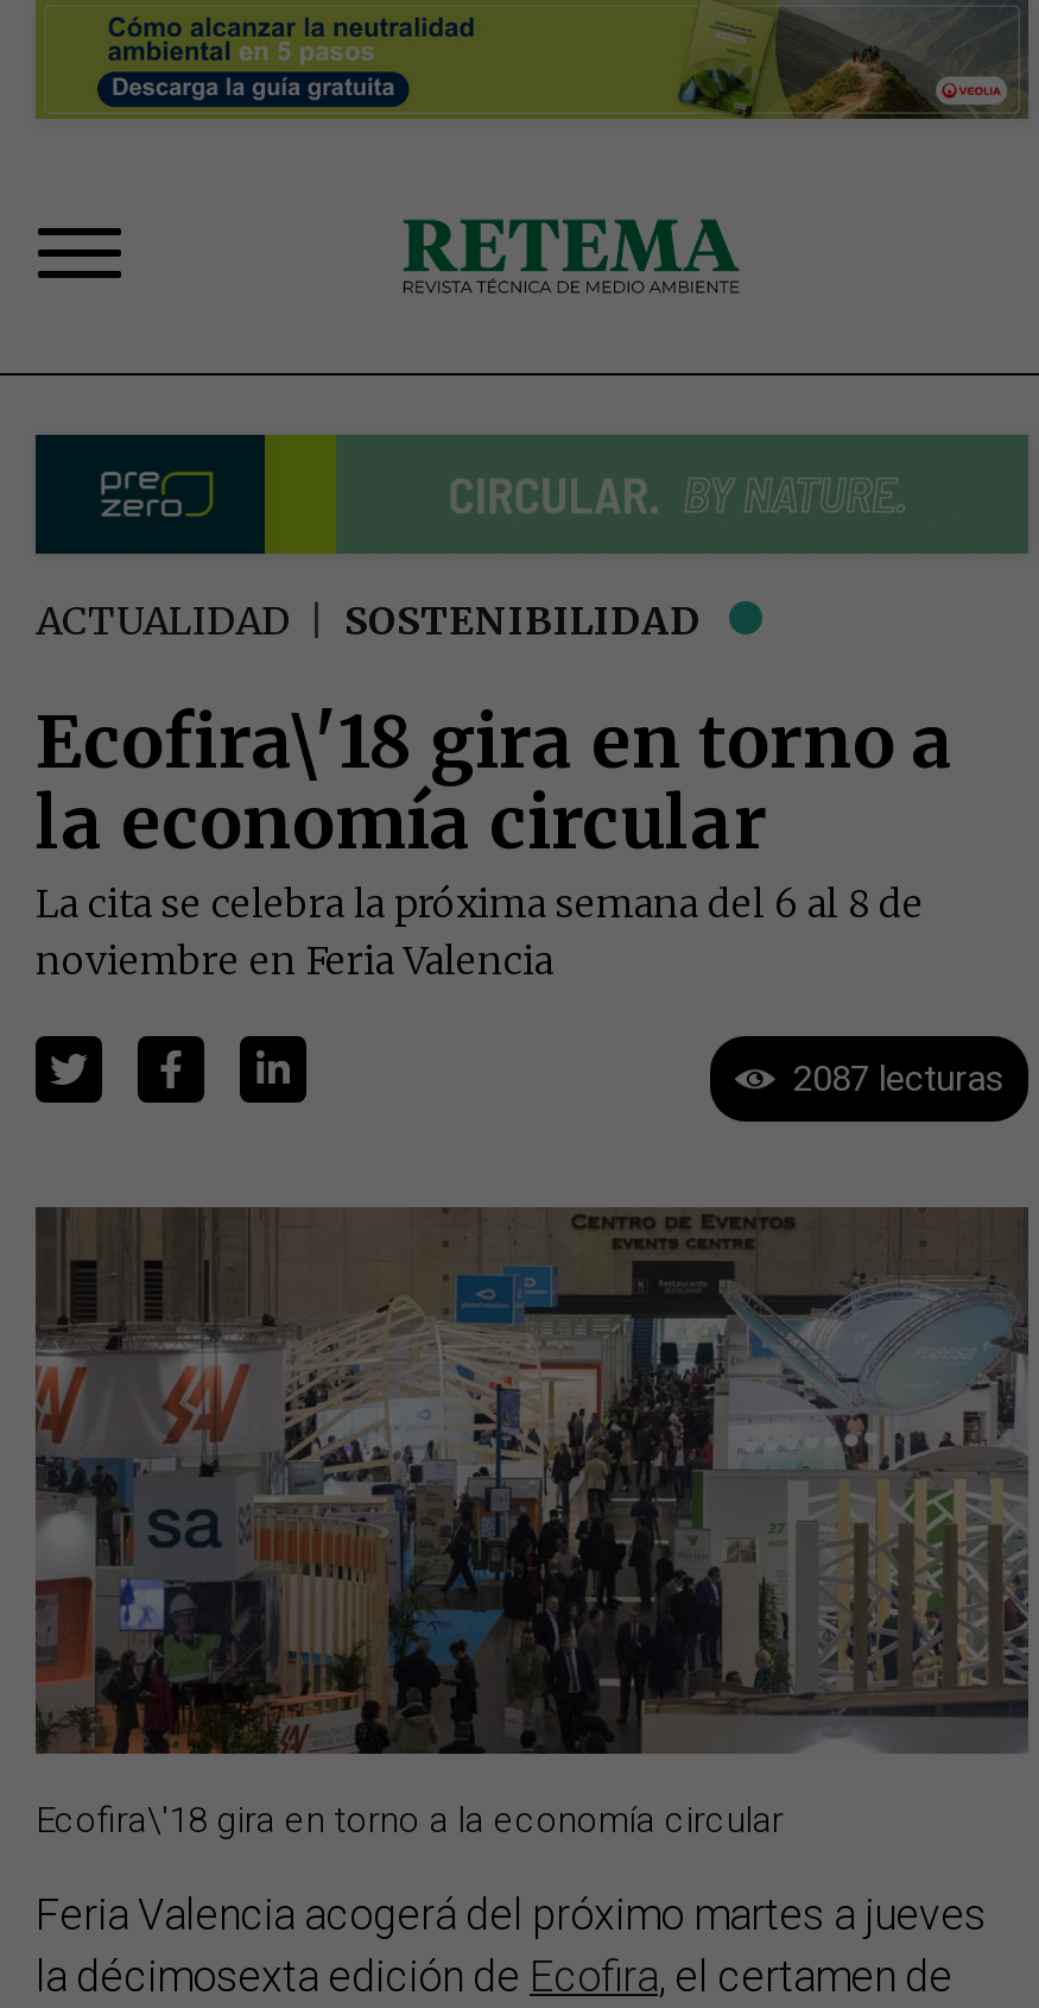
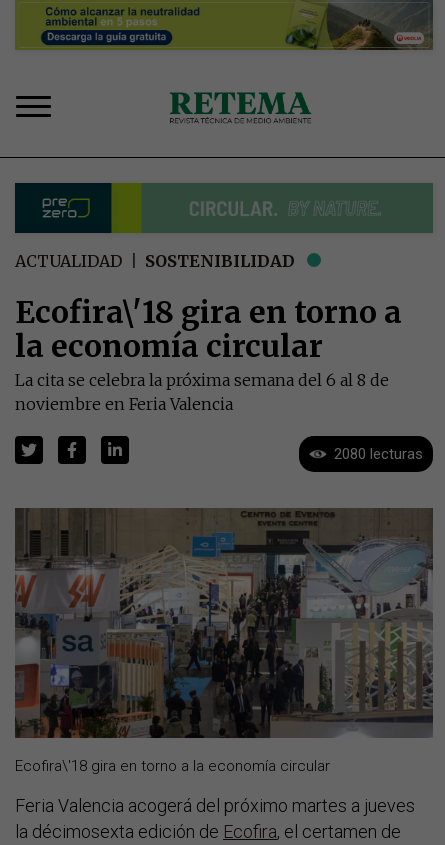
[793,1057,1005,1100] 2087 lecturas -> [334,445,423,463] 2080 lecturas

